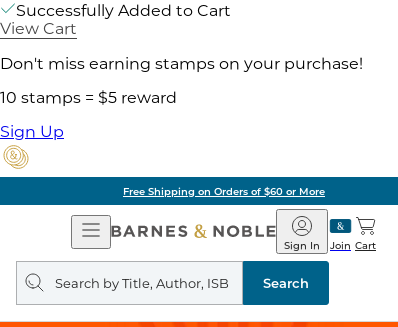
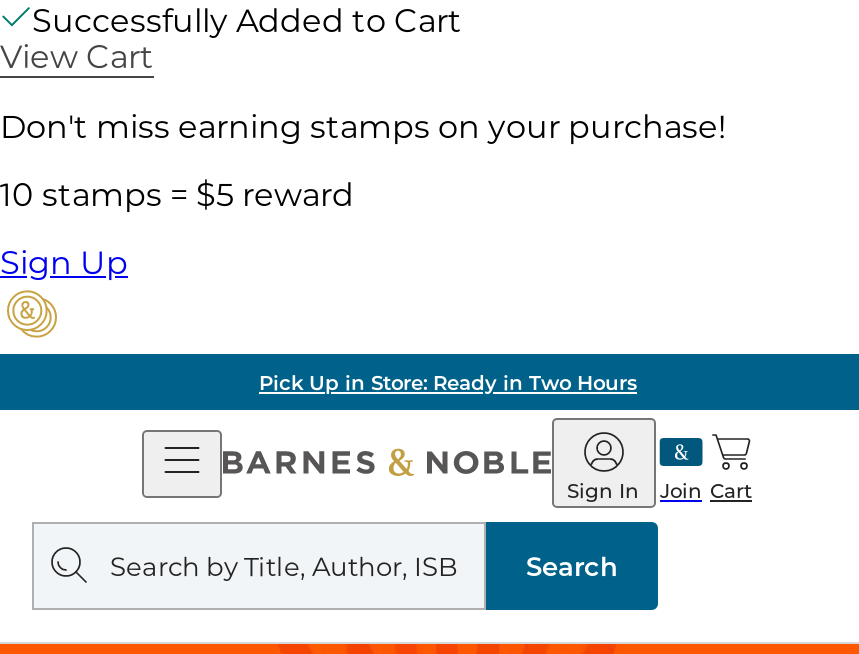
[123,184,325,197] Free Shipping on Orders of $60 or More -> [259,369,637,395] Pick Up in Store: Ready in Two Hours

